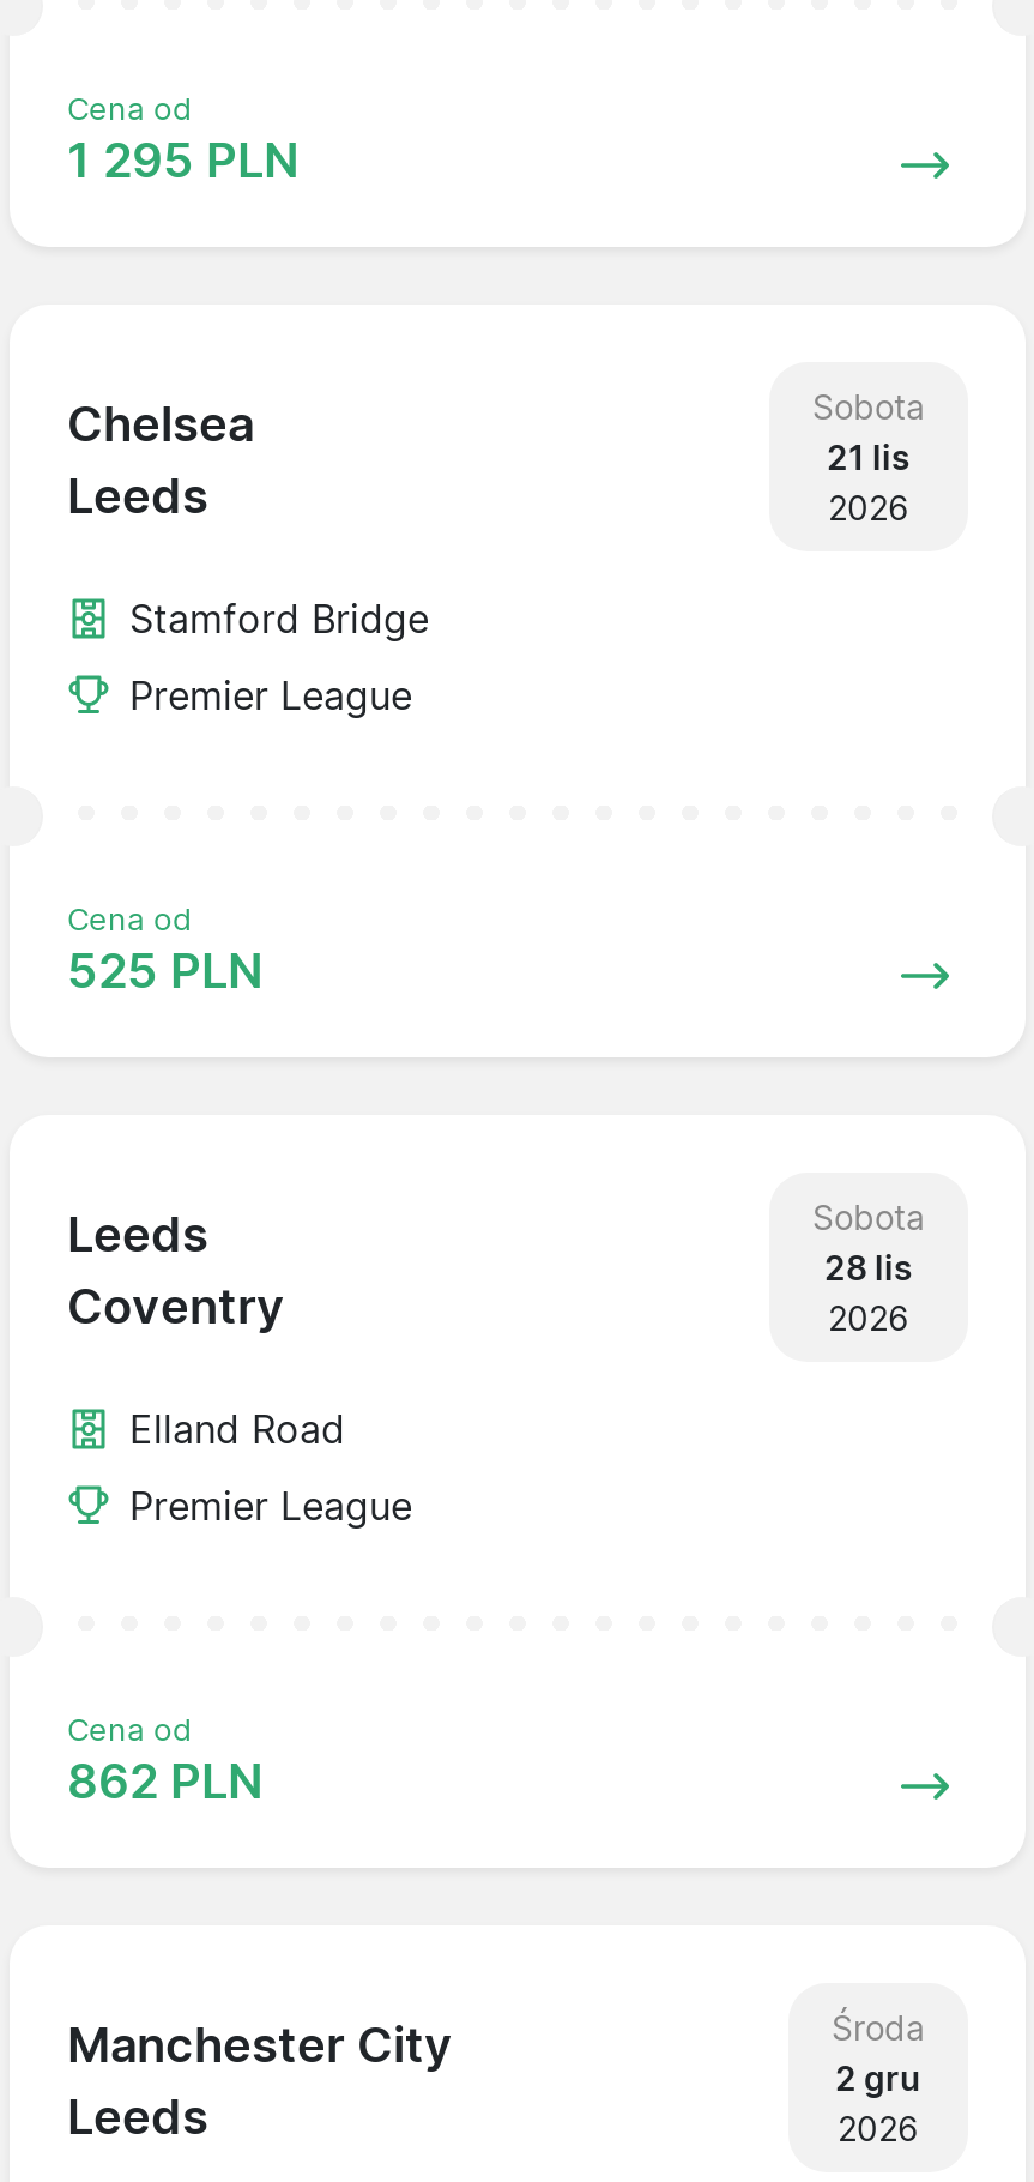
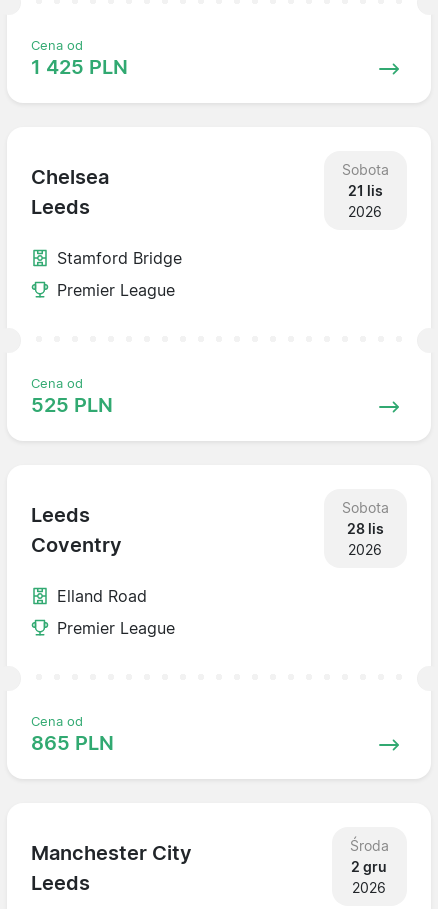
[67,131,300,188] 1 295 PLN -> [31,55,128,79] 1 425 PLN
[67,1752,264,1809] 862 PLN -> [31,731,114,755] 865 PLN

